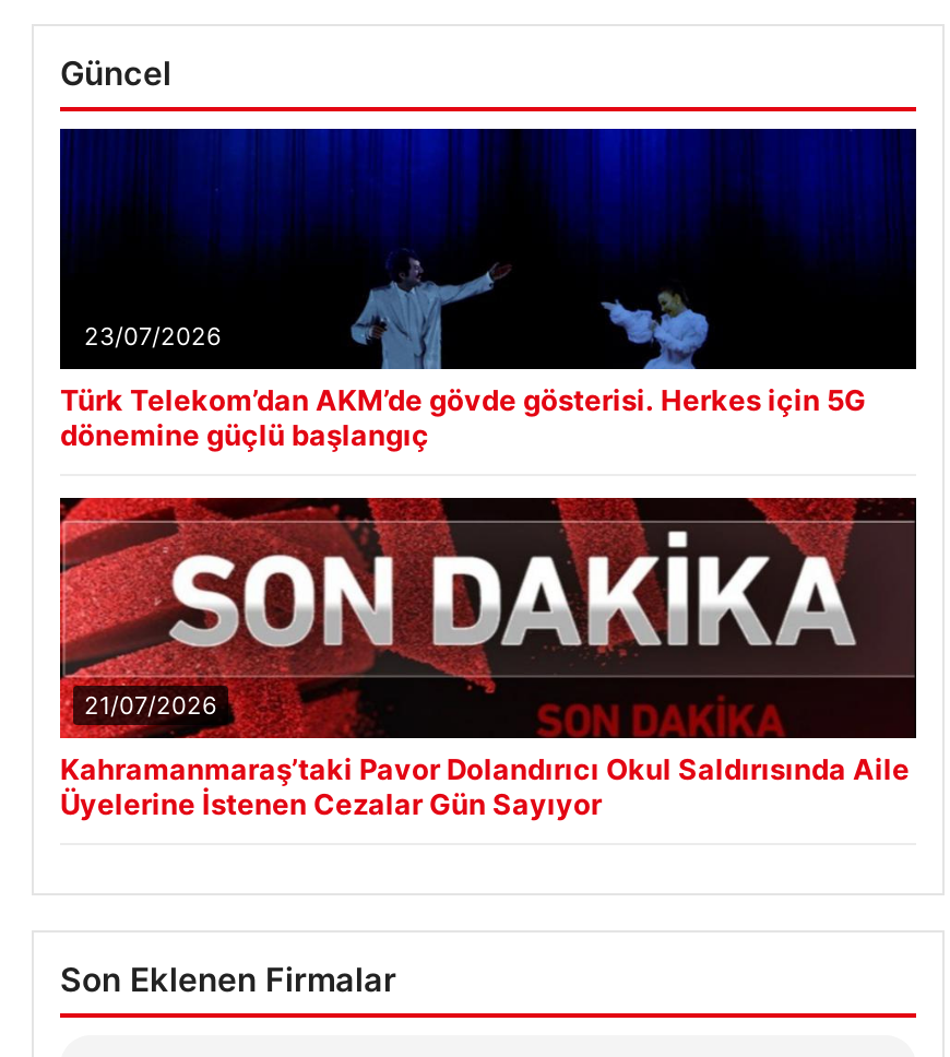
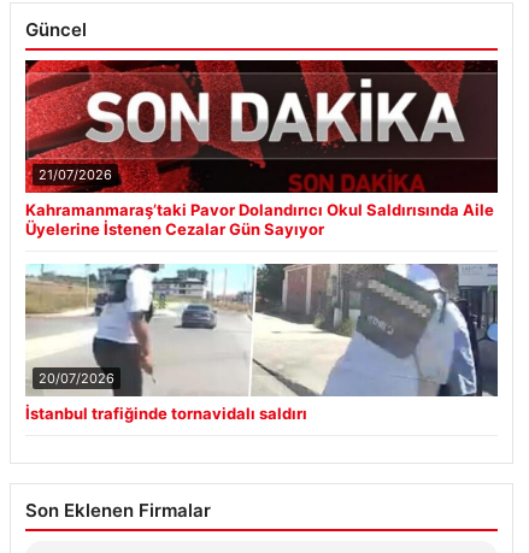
[58,127,916,452] [image] | 23/07/2026 | Türk Telekom’dan AKM’de gövde gösterisi. Herkes için 5G | dönemine güçlü başlangıç -> none
moved [56,496,910,821] -> [23,59,494,239]: [image] | 21/07/2026 | Kahramanmaraş’taki Pavor Dolandırıcı Okul Saldırısında Aile | Üyelerine İstenen Cezalar Gün Sayıyor
none -> [25,263,499,423] [image] | 20/07/2026 | İstanbul trafiğinde tornavidalı saldırı

